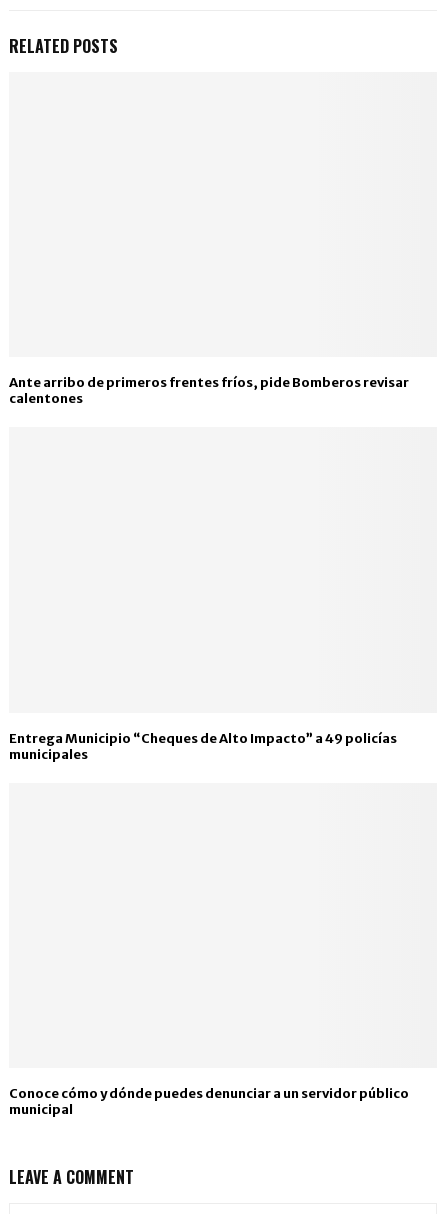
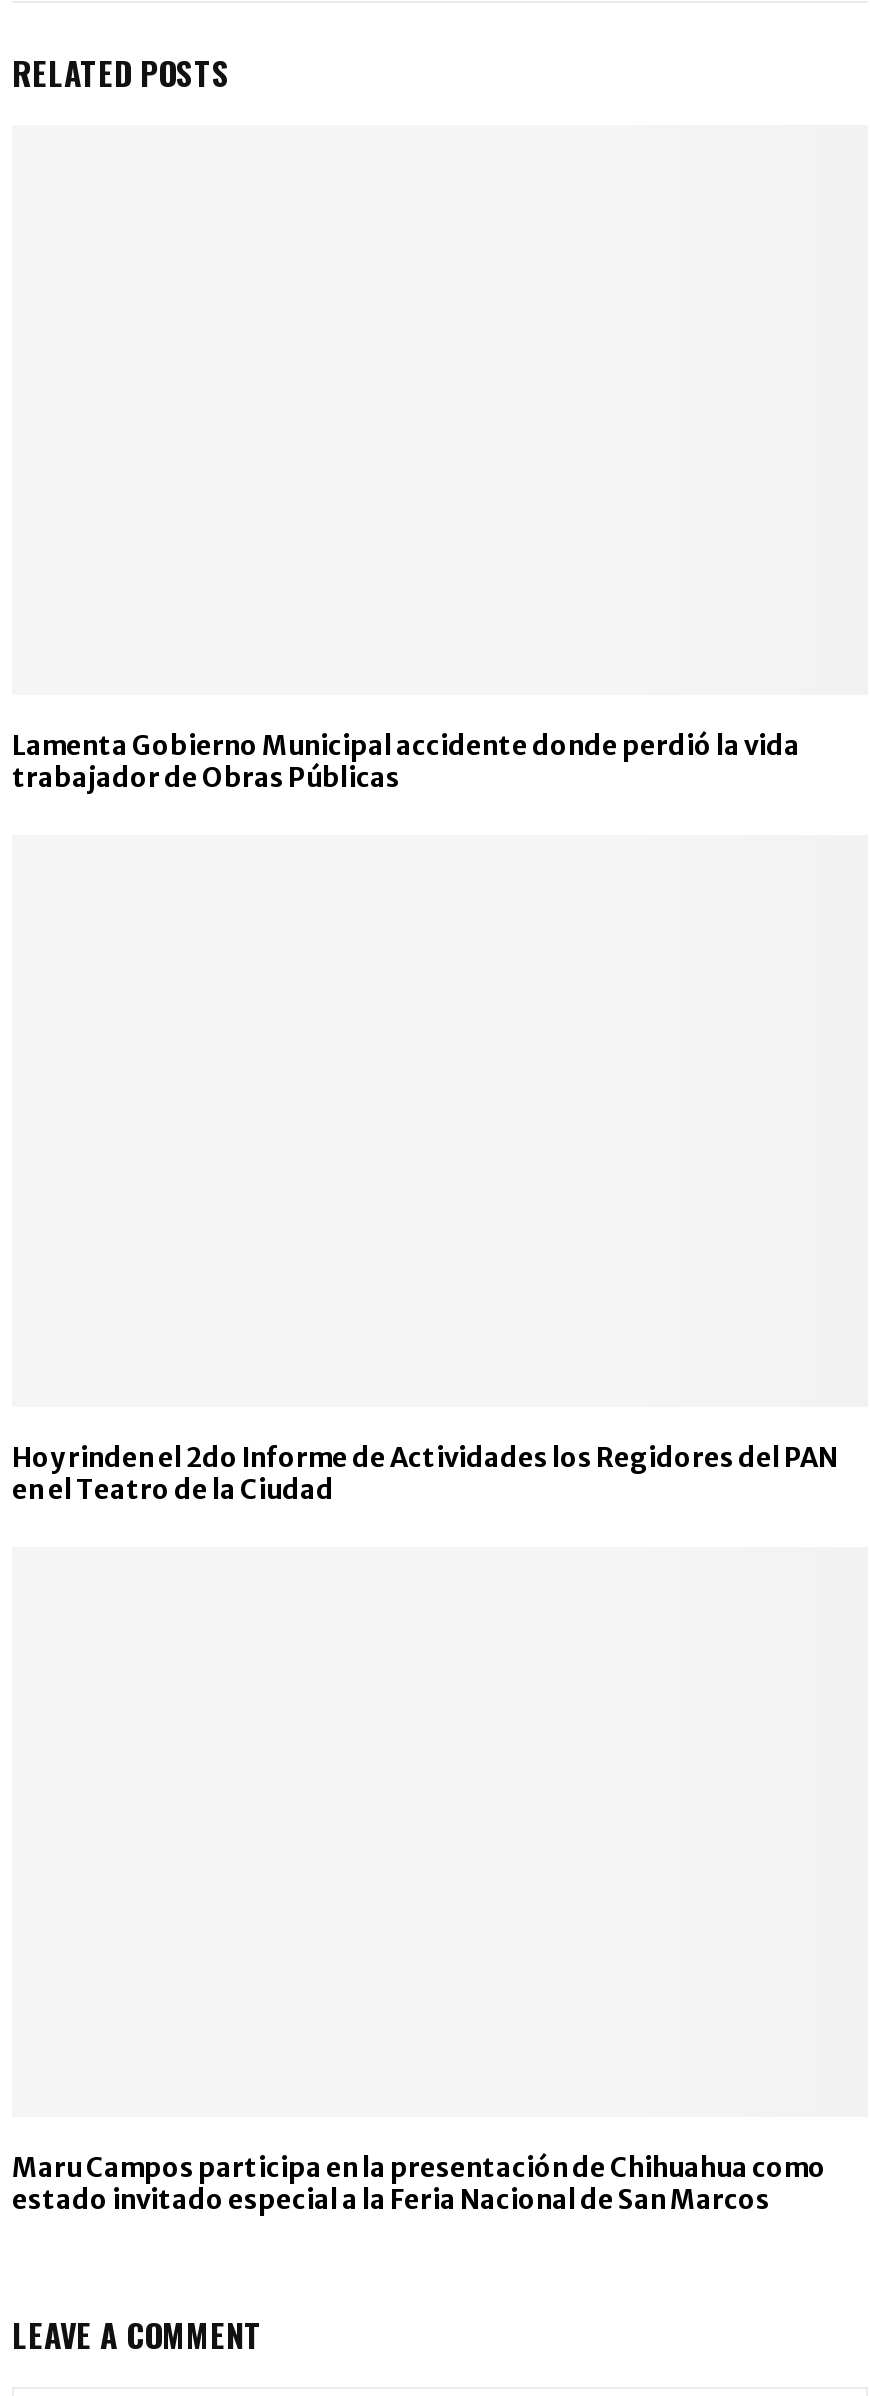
[9,374,409,407] Ante arribo de primeros frentes fríos, pide Bomberos revisar | calentones -> [12,730,800,796] Lamenta Gobierno Municipal accidente donde perdió la vida | trabajador de Obras Públicas
[9,730,397,763] Entrega Municipio “Cheques de Alto Impacto” a 49 policías | municipales -> [12,1440,838,1506] Hoy rinden el 2do Informe de Actividades los Regidores del PAN | en el Teatro de la Ciudad
[9,1085,409,1118] Conoce cómo y dónde puedes denunciar a un servidor público | municipal -> [12,2151,826,2217] Maru Campos participa en la presentación de Chihuahua como | estado invitado especial a la Feria Nacional de San Marcos

